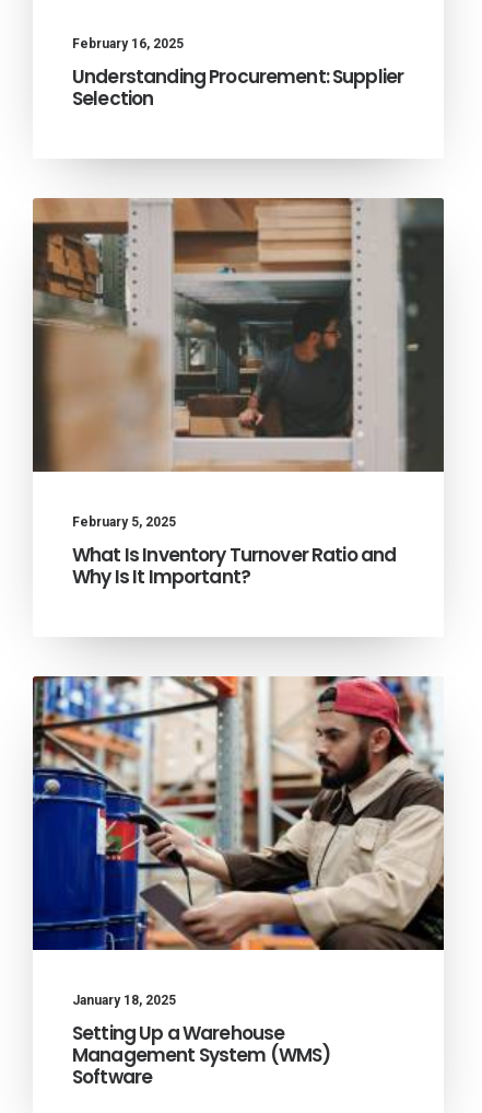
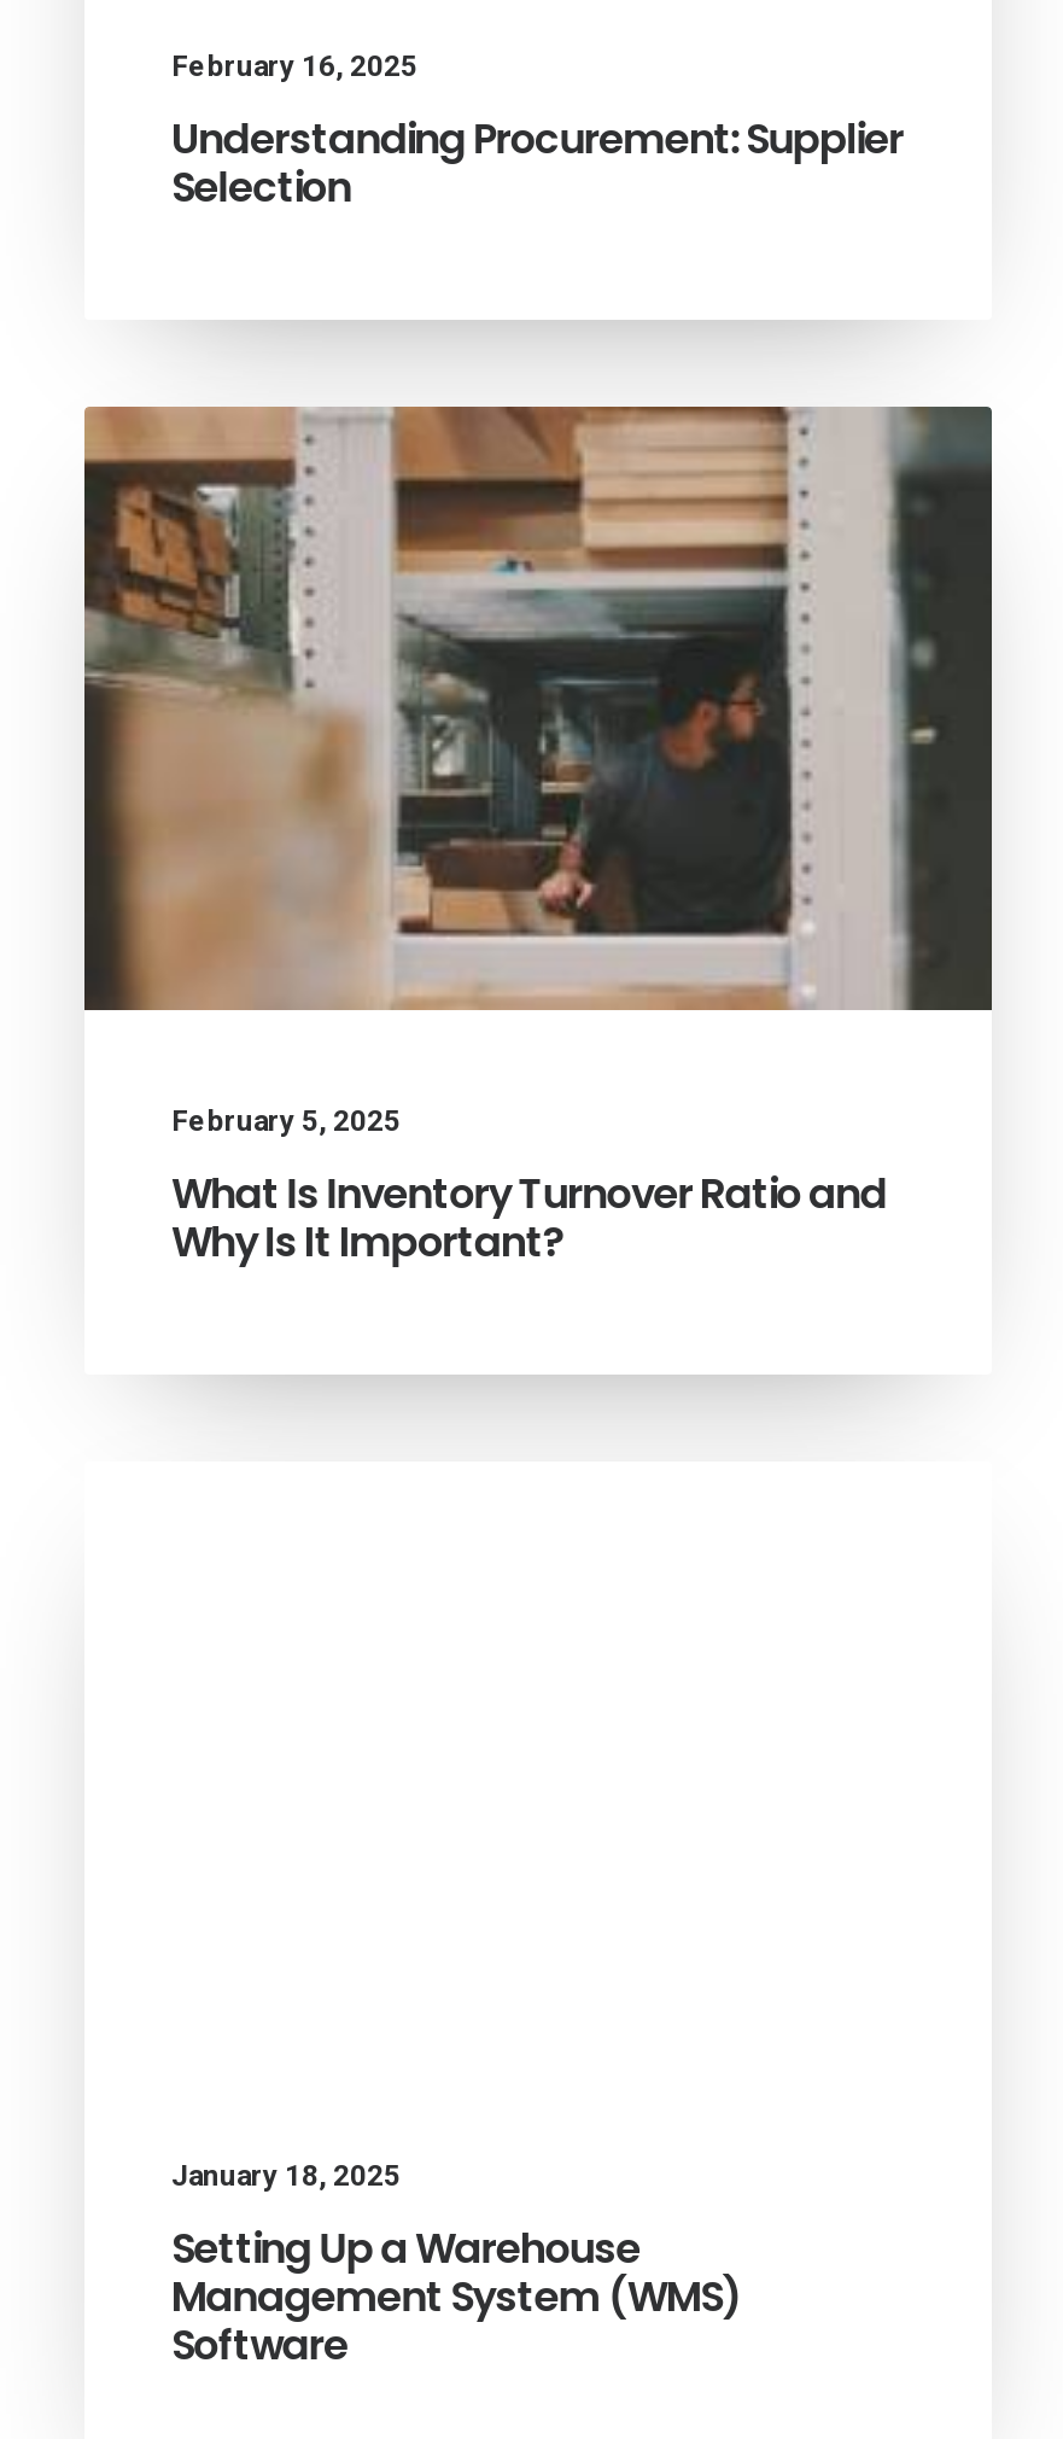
[32,675,445,951] [image] -> none

